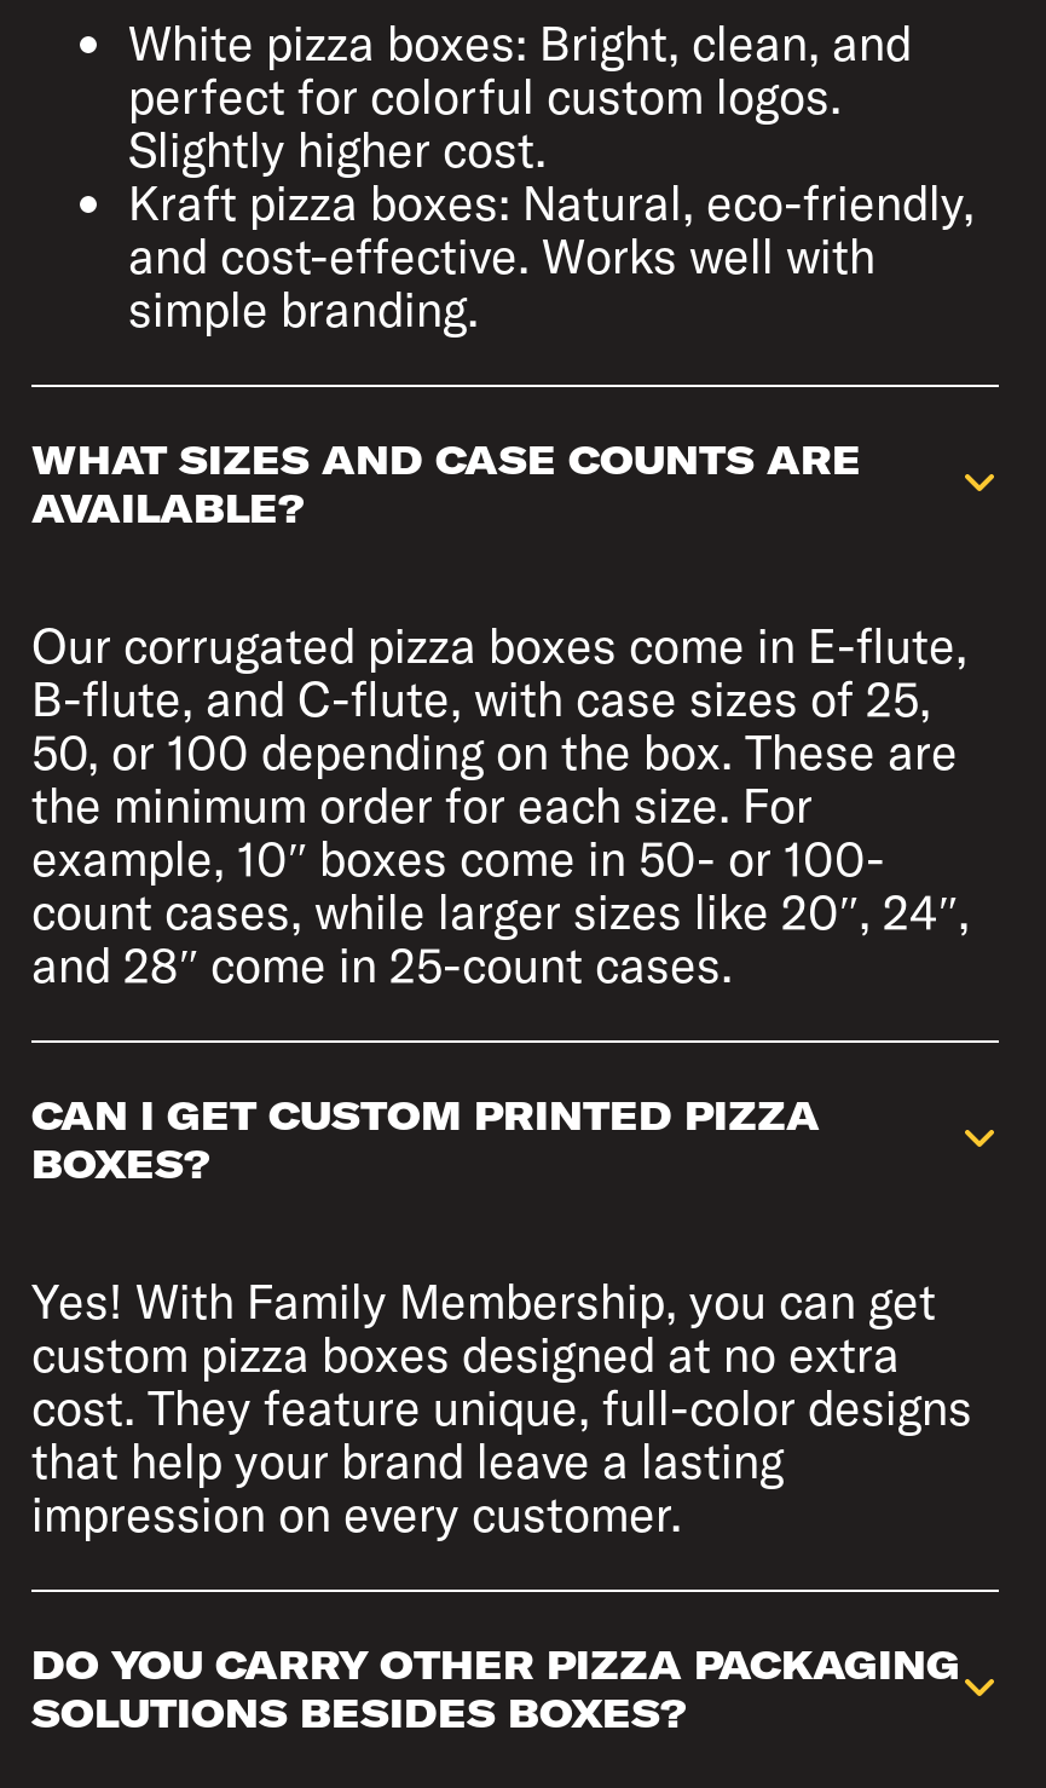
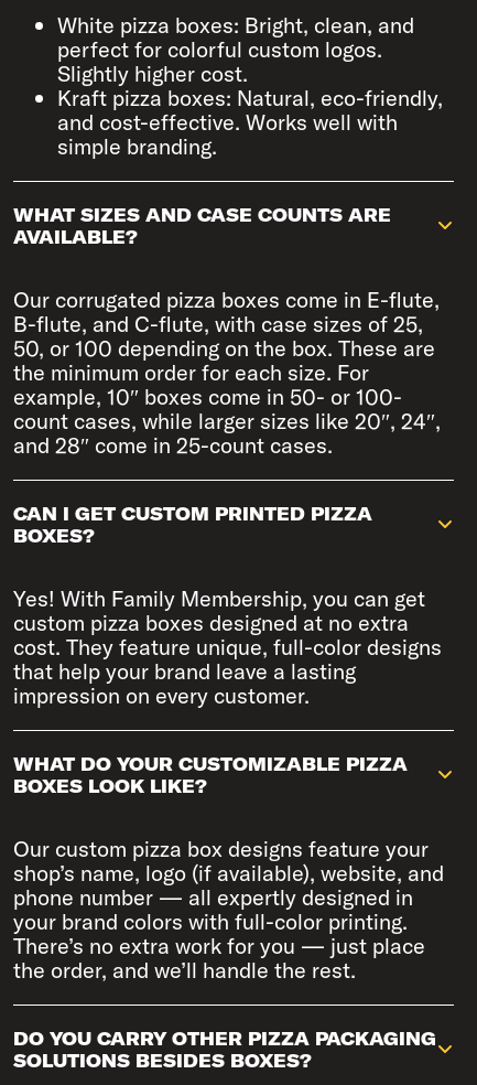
none -> [13,753,444,983] WHAT DO YOUR CUSTOMIZABLE PIZZA | BOXES LOOK LIKE? | Our custom pizza box designs feature your | shop’s name, logo (if available), website, and | phone number — all expertly designed in | your brand colors with full-color printing. | There’s no extra work for you — just place | the order, and we’ll handle the rest.

